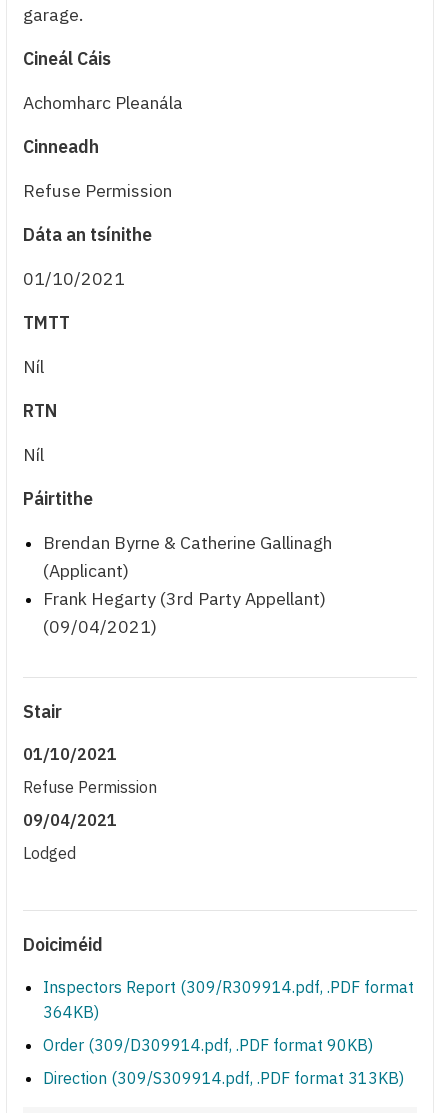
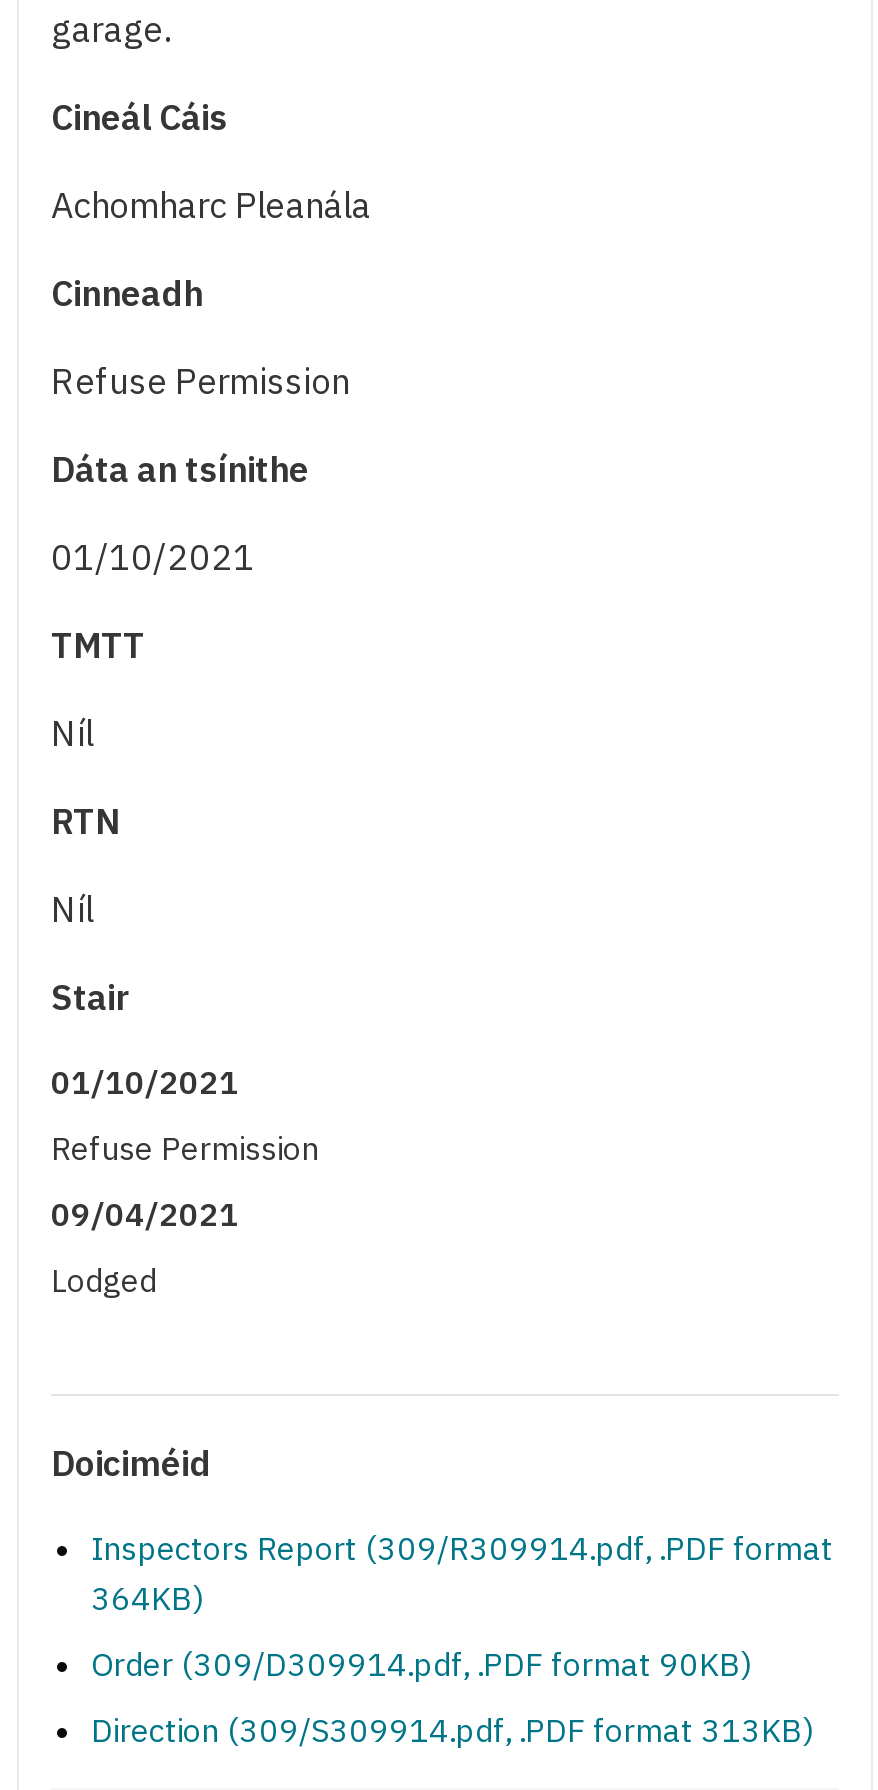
[23,487,332,638] Páirtithe | Brendan Byrne & Catherine Gallinagh | (Applicant) | Frank Hegarty (3rd Party Appellant) | (09/04/2021) -> none

